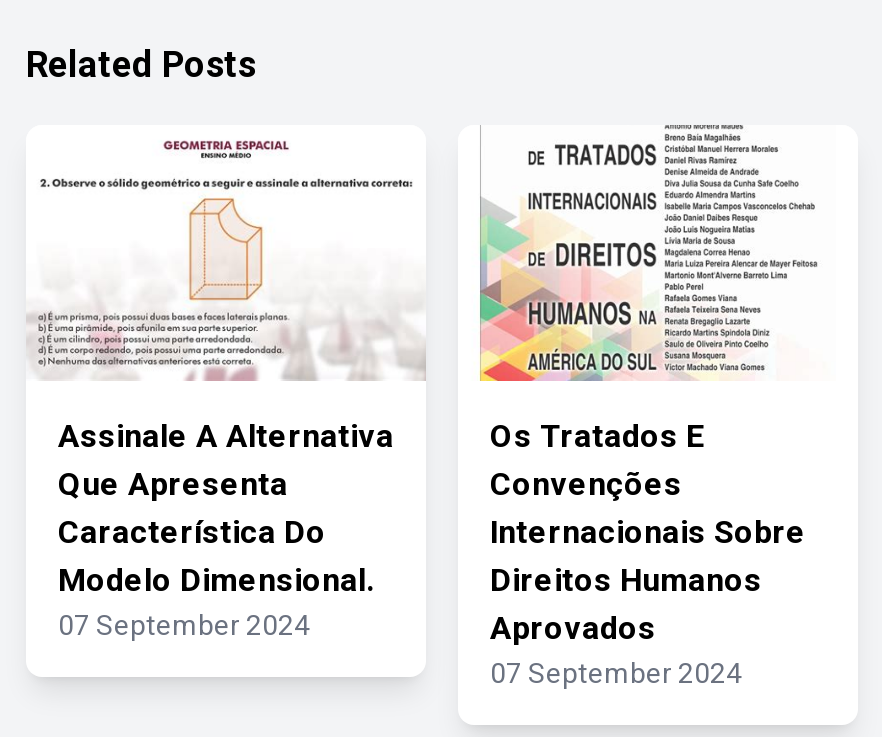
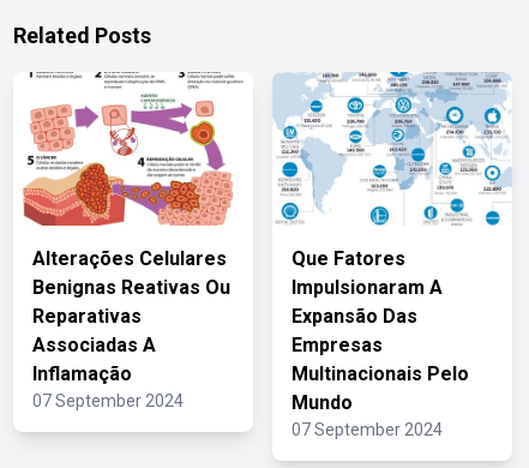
[26,125,426,599] [image] | Assinale A Alternativa | Que Apresenta | Característica Do | Modelo Dimensional. -> [18,71,247,385] [image] | Alterações Celulares | Benignas Reativas Ou | Reparativas | Associadas A | Inflamação
[460,123,840,647] [image] | Os Tratados E | Convenções | Internacionais Sobre | Direitos Humanos | Aprovados -> [272,71,512,414] [image] | Que Fatores | Impulsionaram A | Expansão Das | Empresas | Multinacionais Pelo | Mundo

